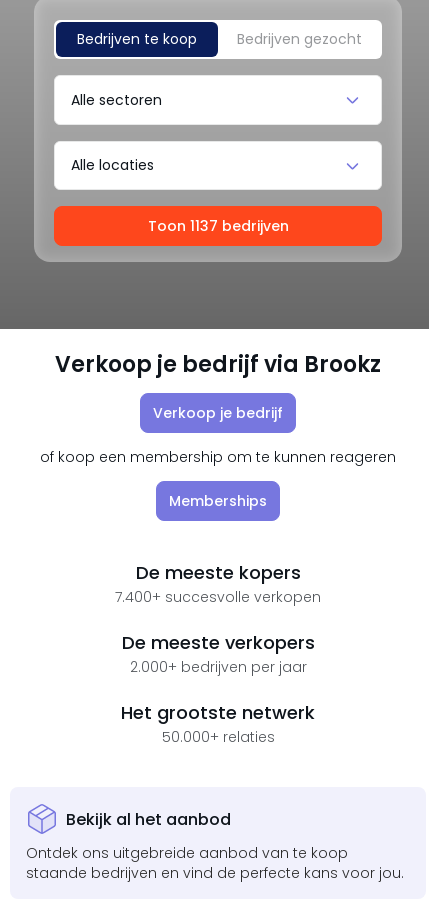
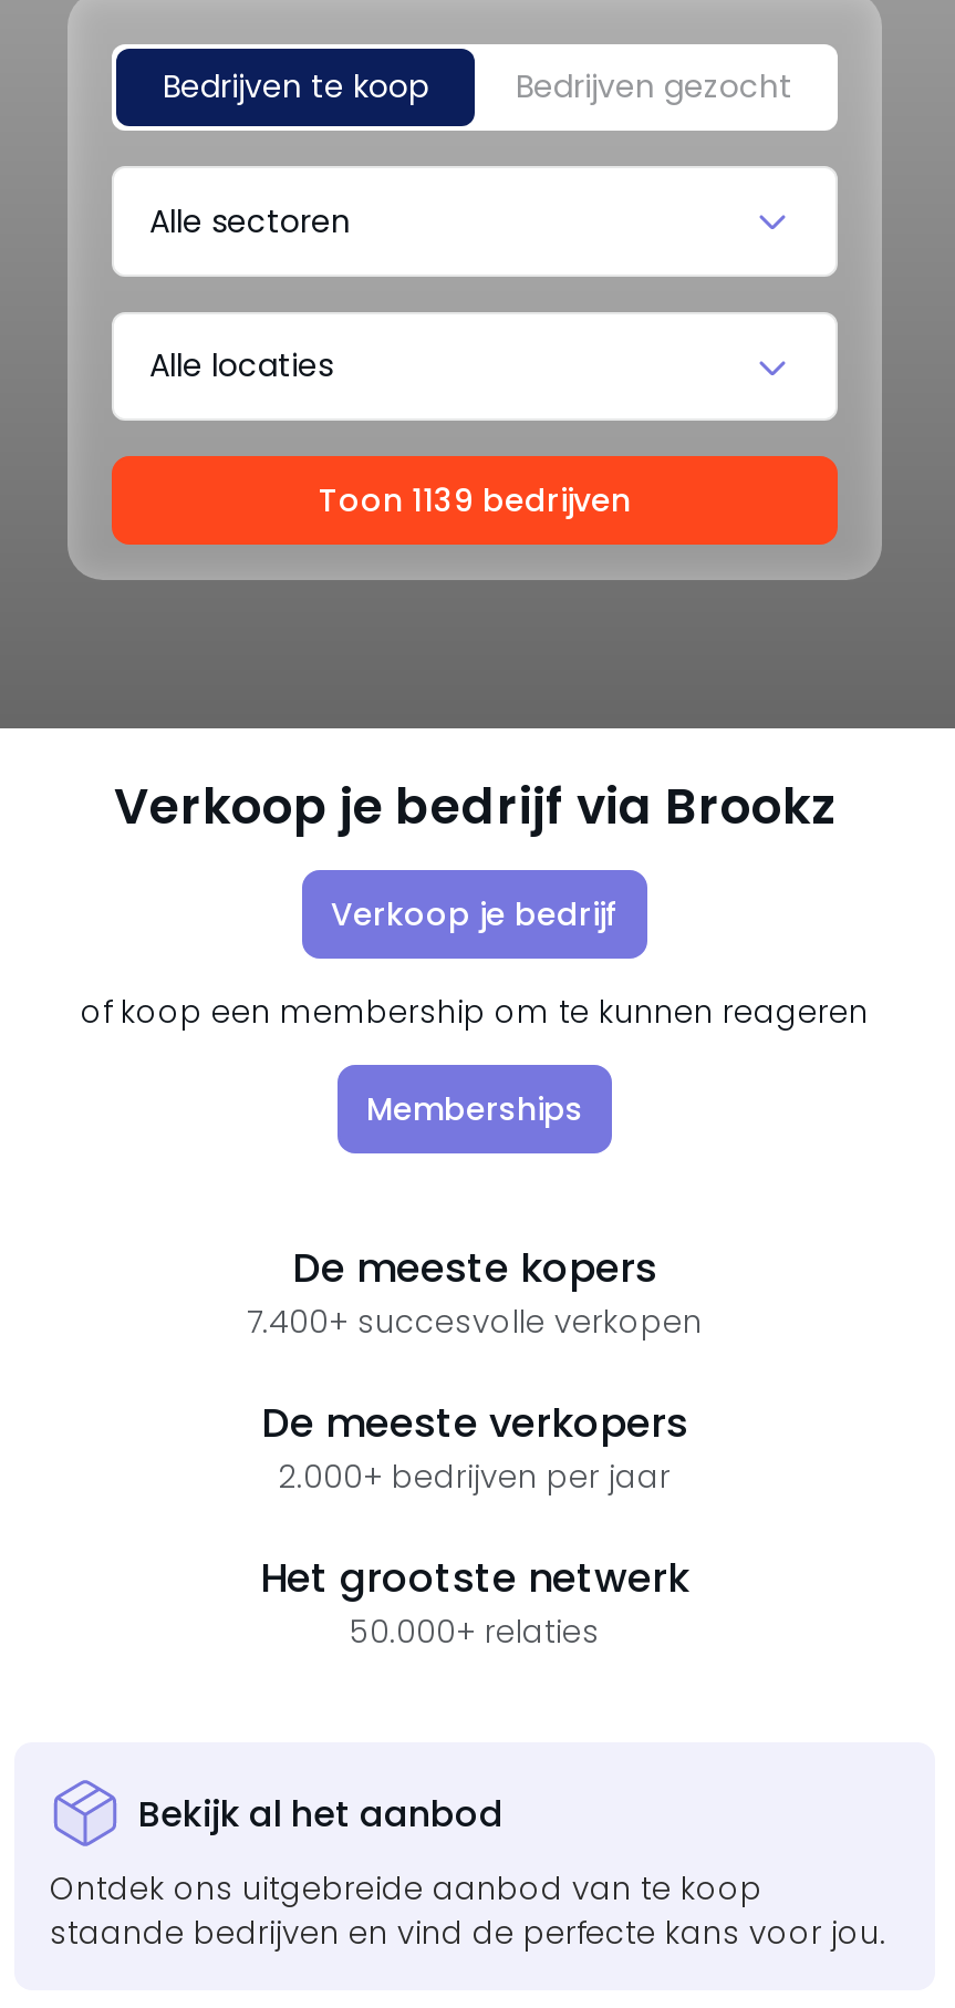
[147,216,288,236] Toon 1137 bedrijven -> [319,478,631,522] Toon 1139 bedrijven

